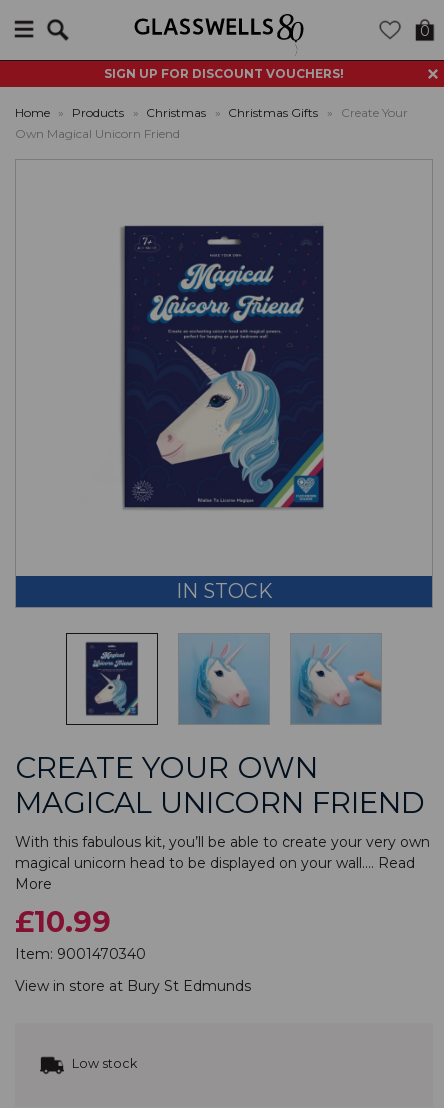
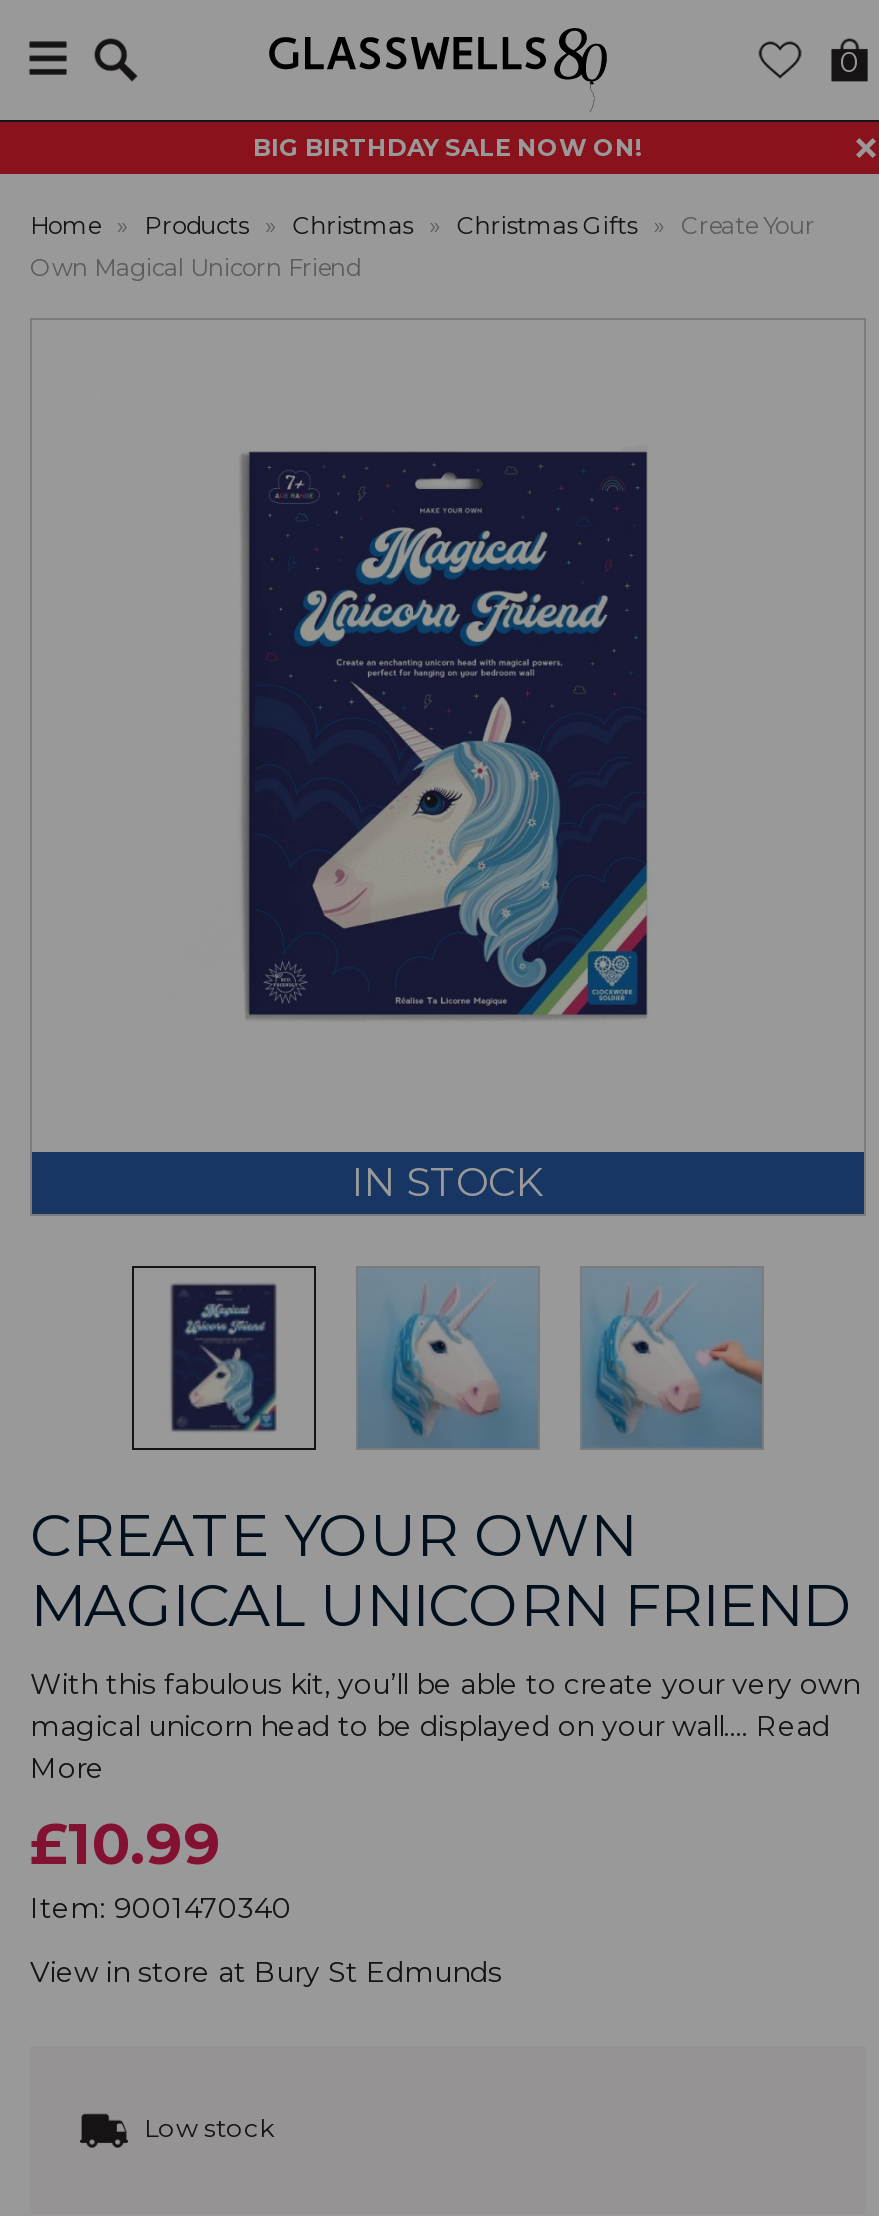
[104,66,344,81] SIGN UP FOR DISCOUNT VOUCHERS! -> [253,132,643,162] BIG BIRTHDAY SALE NOW ON!

